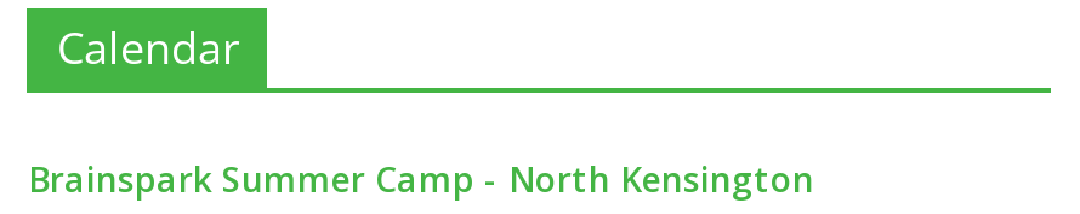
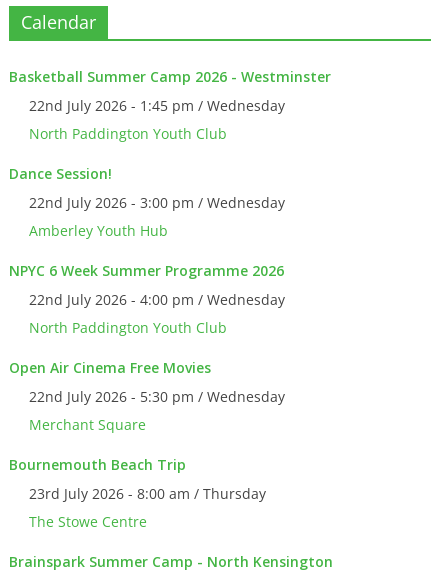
none -> [9,67,331,531] Basketball Summer Camp 2026 - Westminster | 22nd July 2026 - 1:45 pm / Wednesday | North Paddington Youth Club | Dance Session! | 22nd July 2026 - 3:00 pm / Wednesday | Amberley Youth Hub | NPYC 6 Week Summer Programme 2026 | 22nd July 2026 - 4:00 pm / Wednesday | North Paddington Youth Club | Open Air Cinema Free Movies | 22nd July 2026 - 5:30 pm / Wednesday | Merchant Square | Bournemouth Beach Trip | 23rd July 2026 - 8:00 am / Thursday | The Stowe Centre

